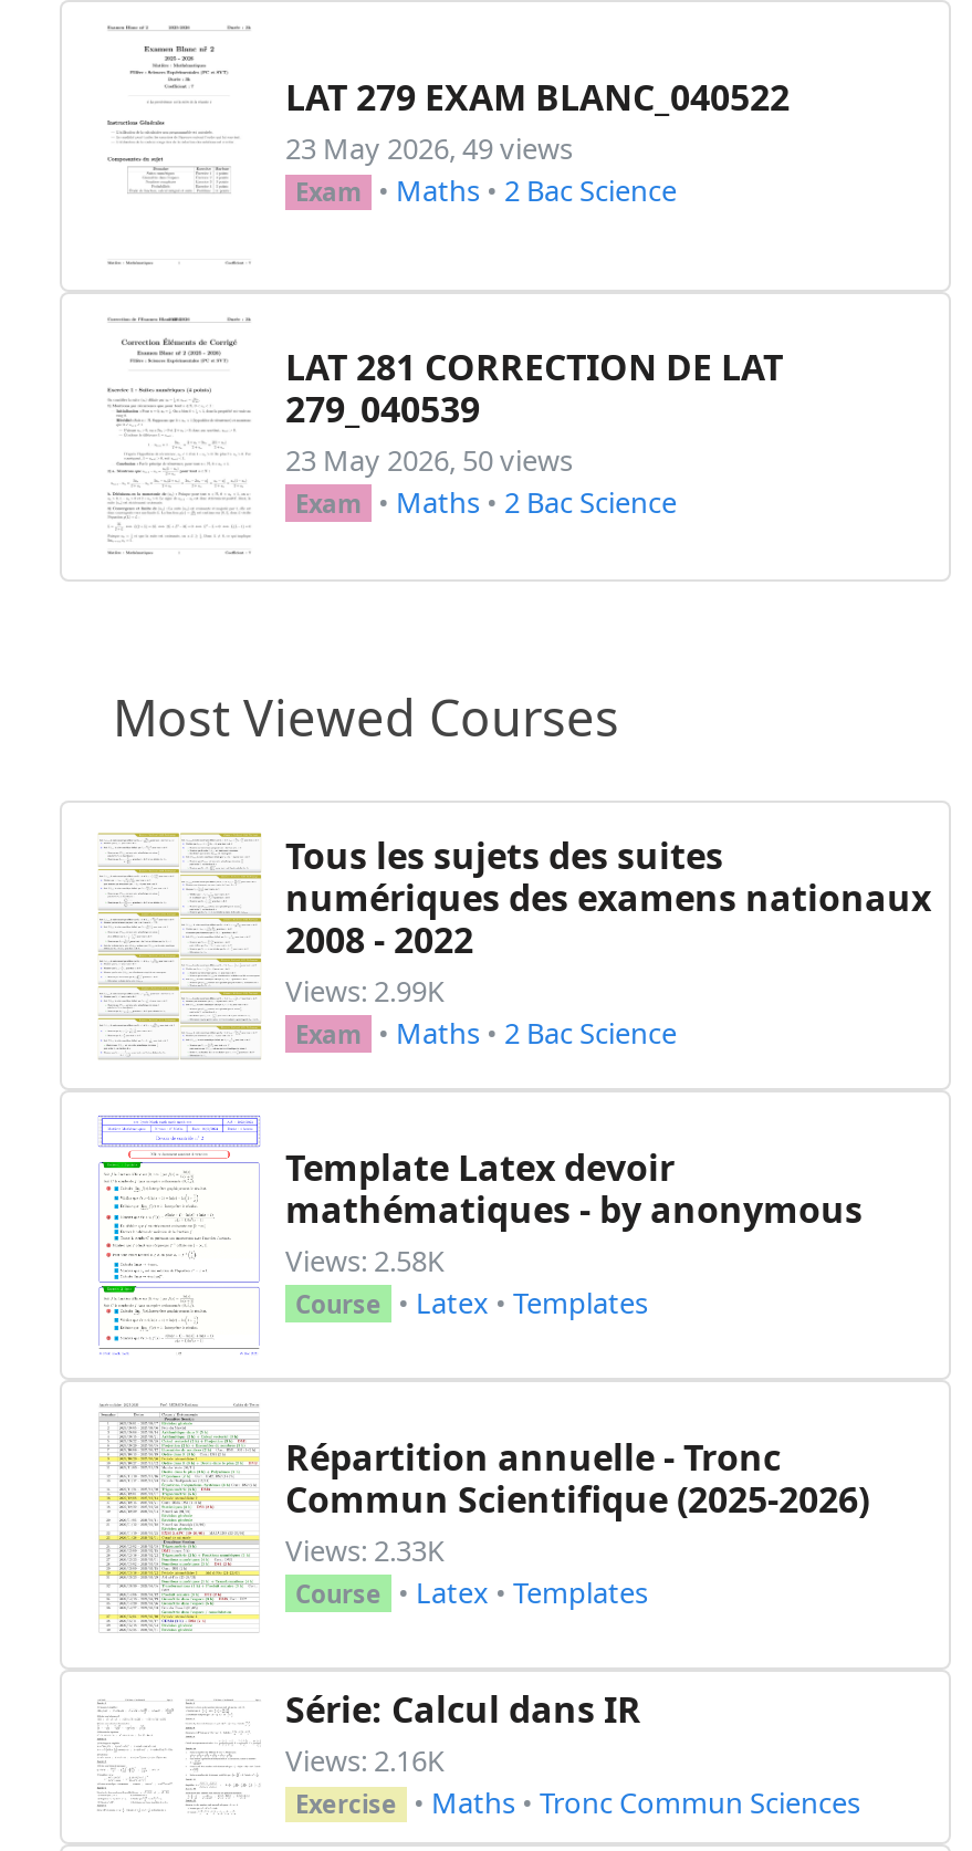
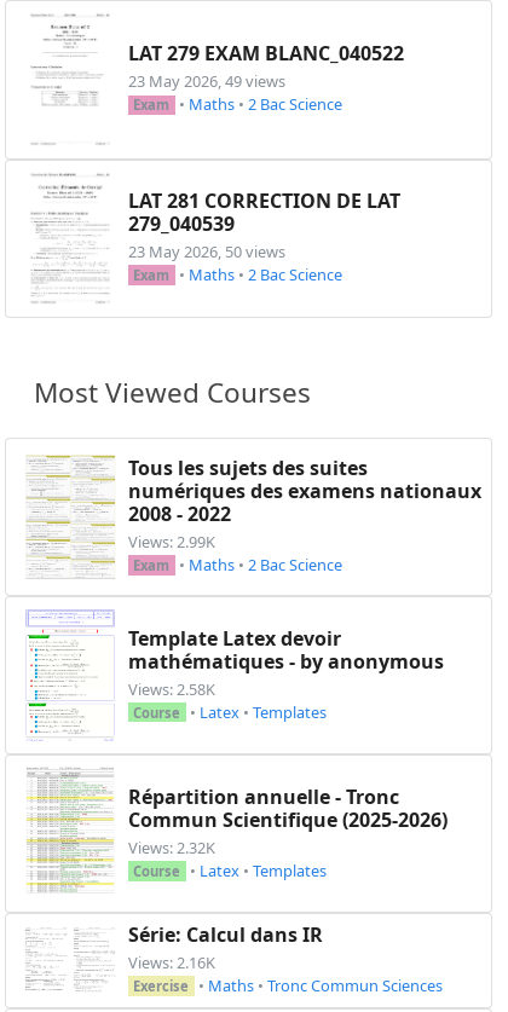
[285,1530,445,1569] Views: 2.33K -> [128,836,215,858] Views: 2.32K

